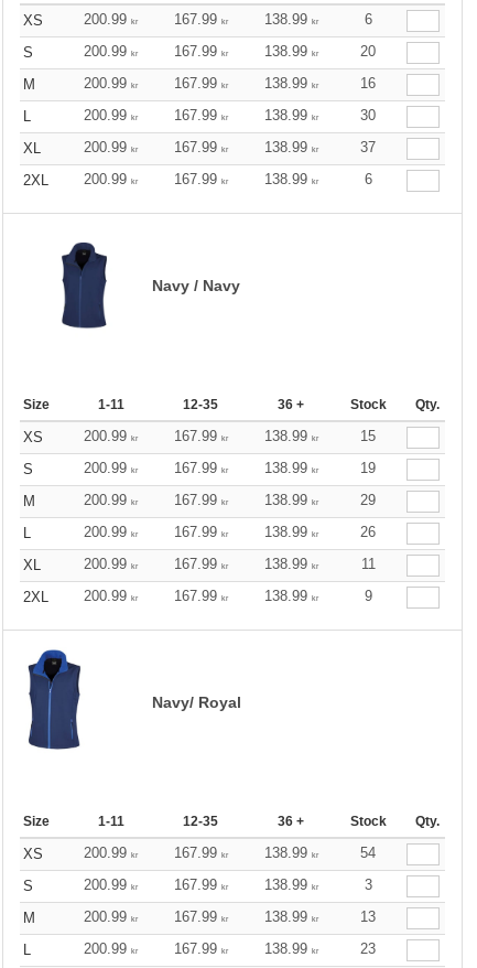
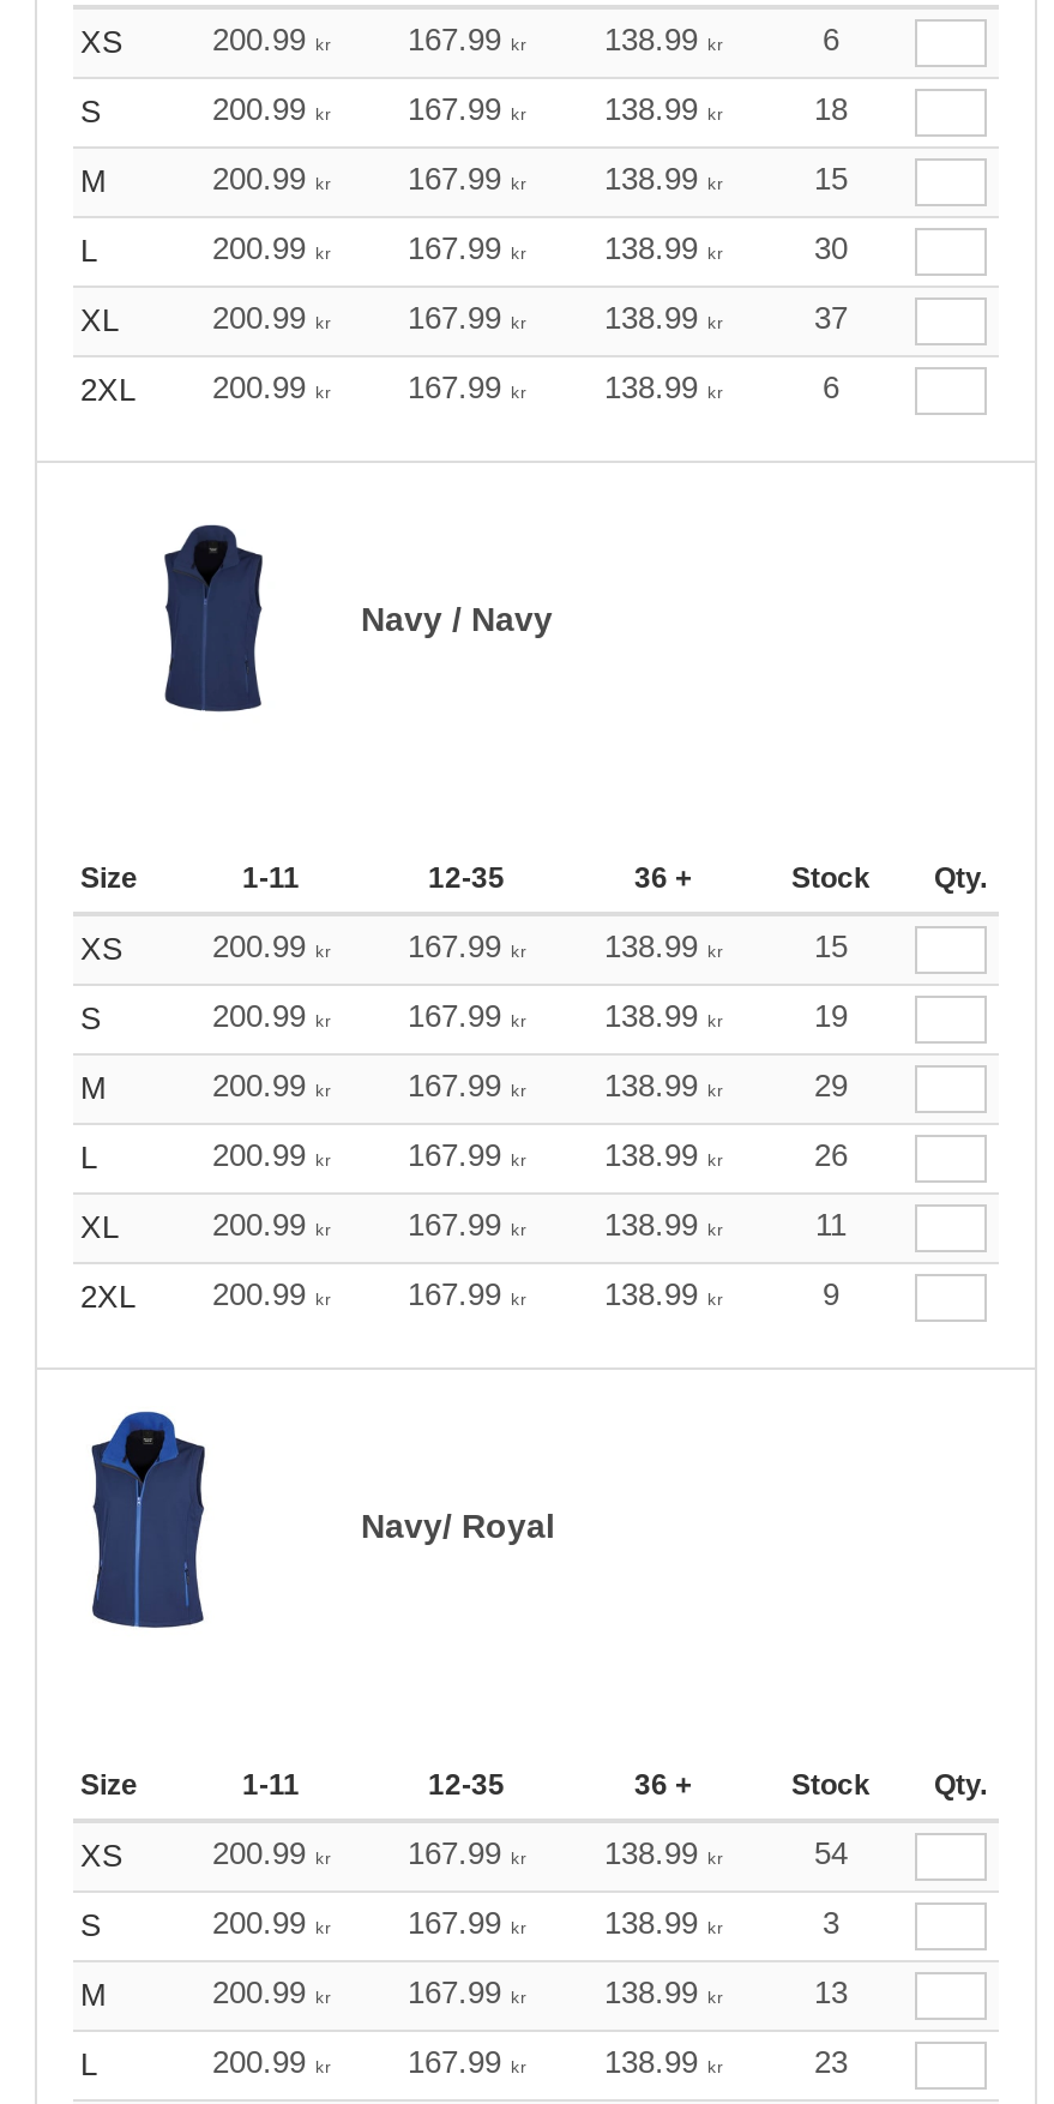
[360,43,376,60] 20 -> [814,92,848,128] 18
[360,75,376,92] 16 -> [814,161,848,197] 15

